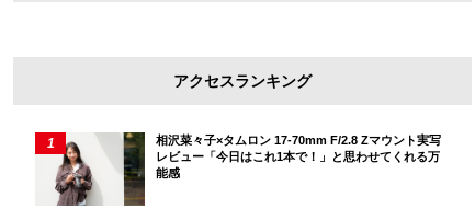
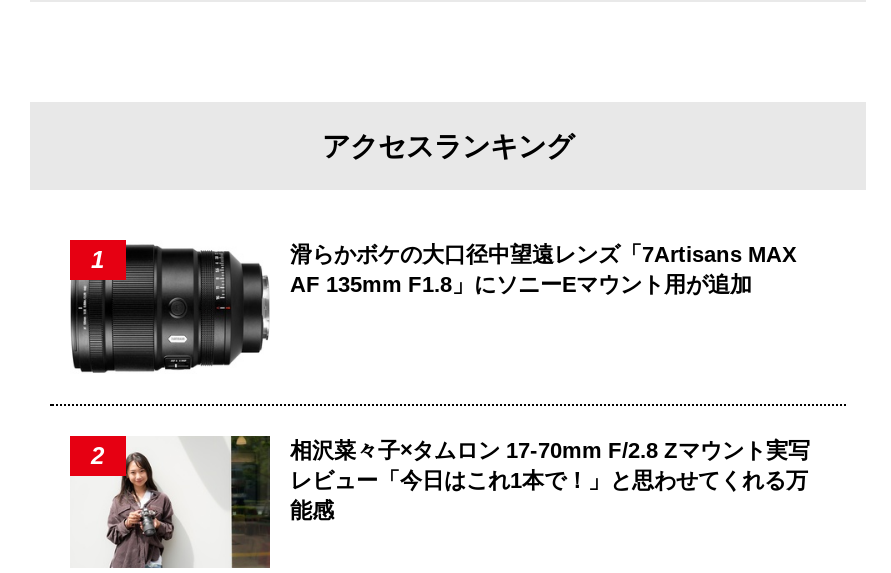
none -> [68,242,796,374] [image] | 滑らかボケの大口径中望遠レンズ「7Artisans MAX | AF 135mm F1.8」にソニーEマウント用が追加

